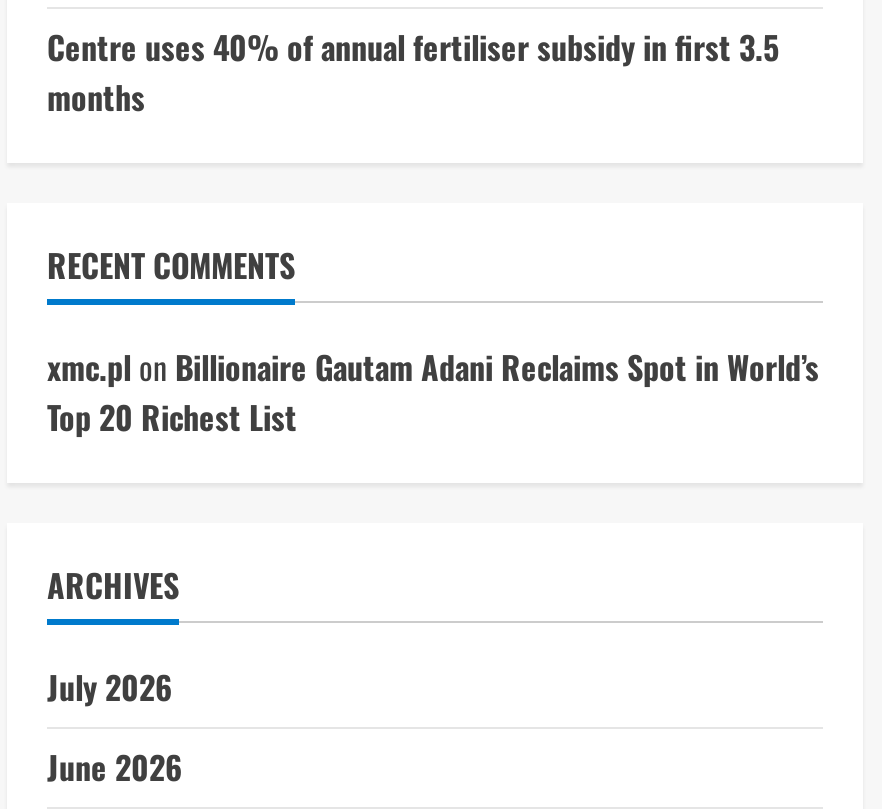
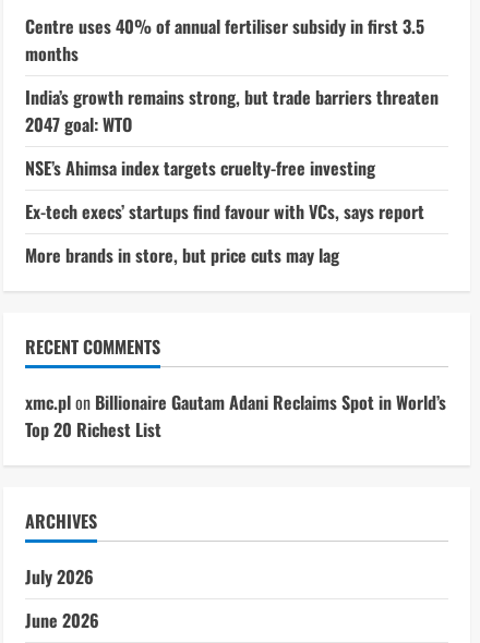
none -> [25,84,439,268] India’s growth remains strong, but trade barriers threaten | 2047 goal: WTO | NSE’s Ahimsa index targets cruelty-free investing | Ex-tech execs’ startups find favour with VCs, says report | More brands in store, but price cuts may lag

